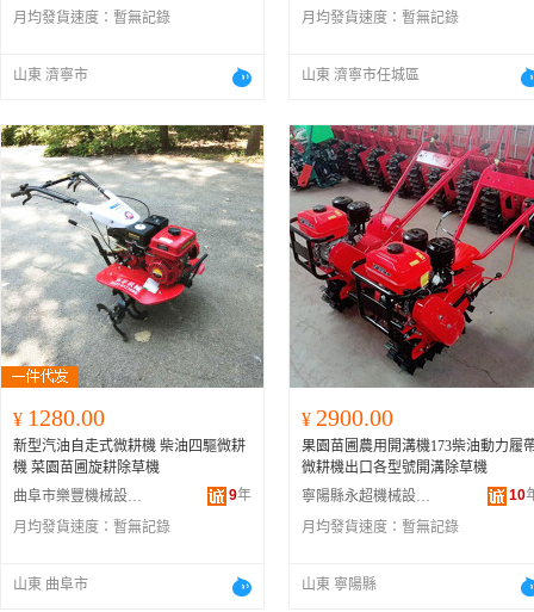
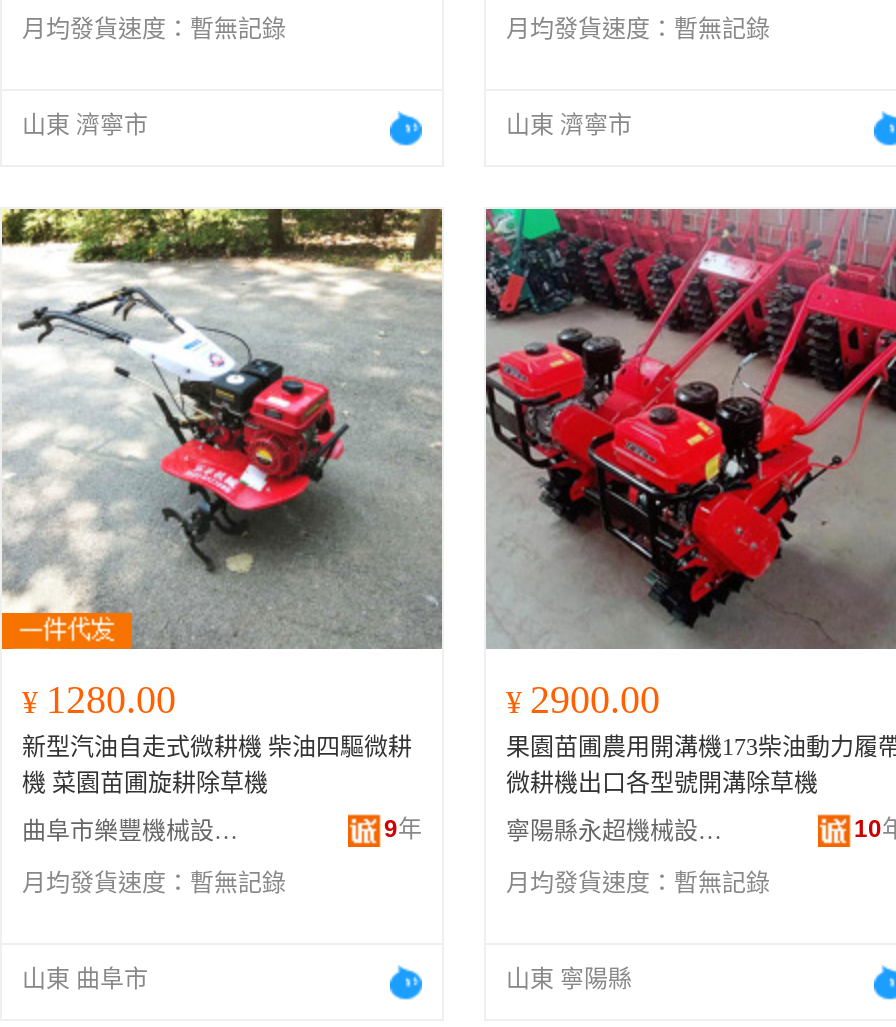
[302,67,420,84] 山東 濟寧市任城區 -> [506,111,632,139] 山東 濟寧市

